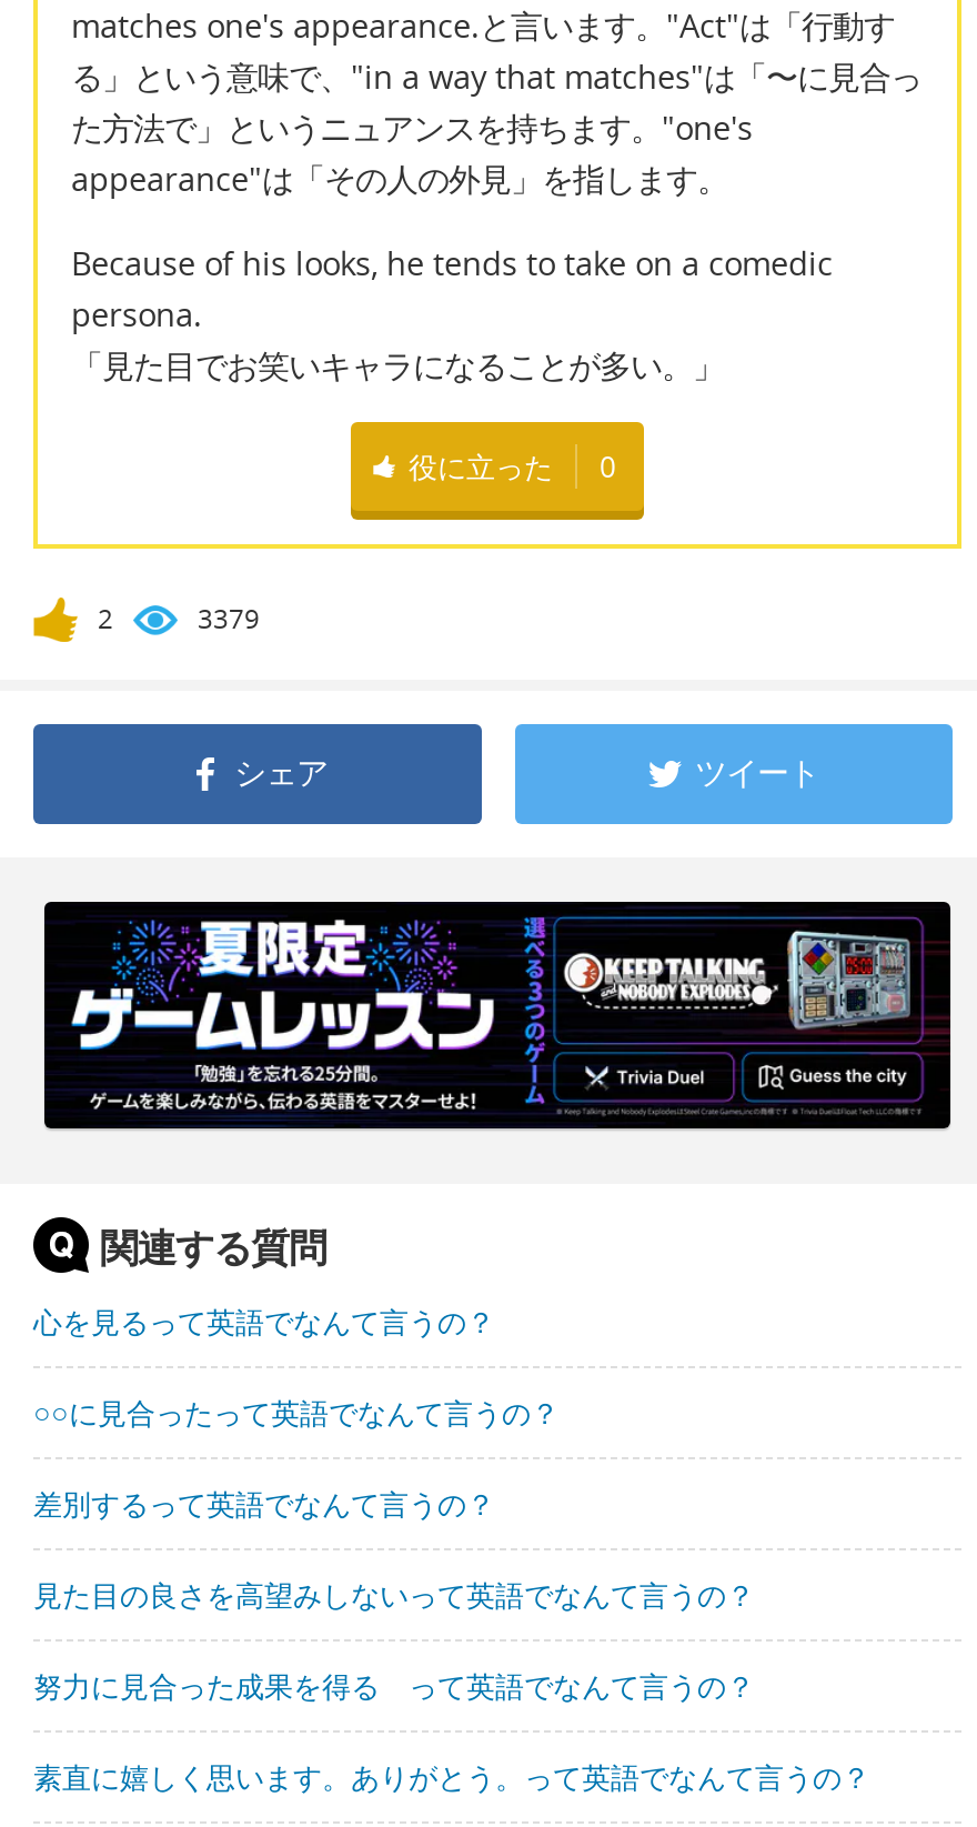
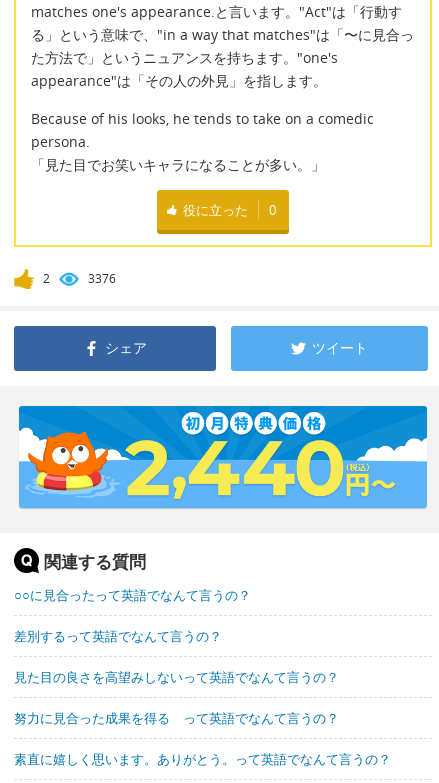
[198,600,260,638] 3379 -> [88,270,116,287] 3376
[42,900,953,1131] [image] -> [18,405,428,509] [image]
[33,1302,495,1342] 心を見るって英語でなんて言うの？ -> none

